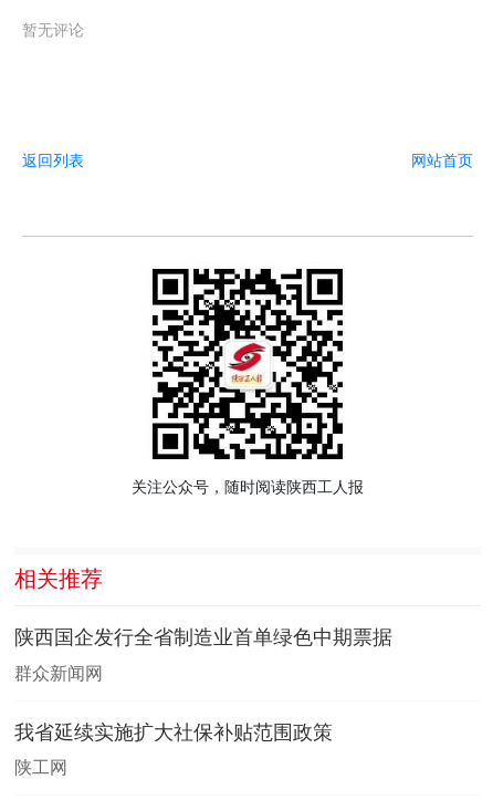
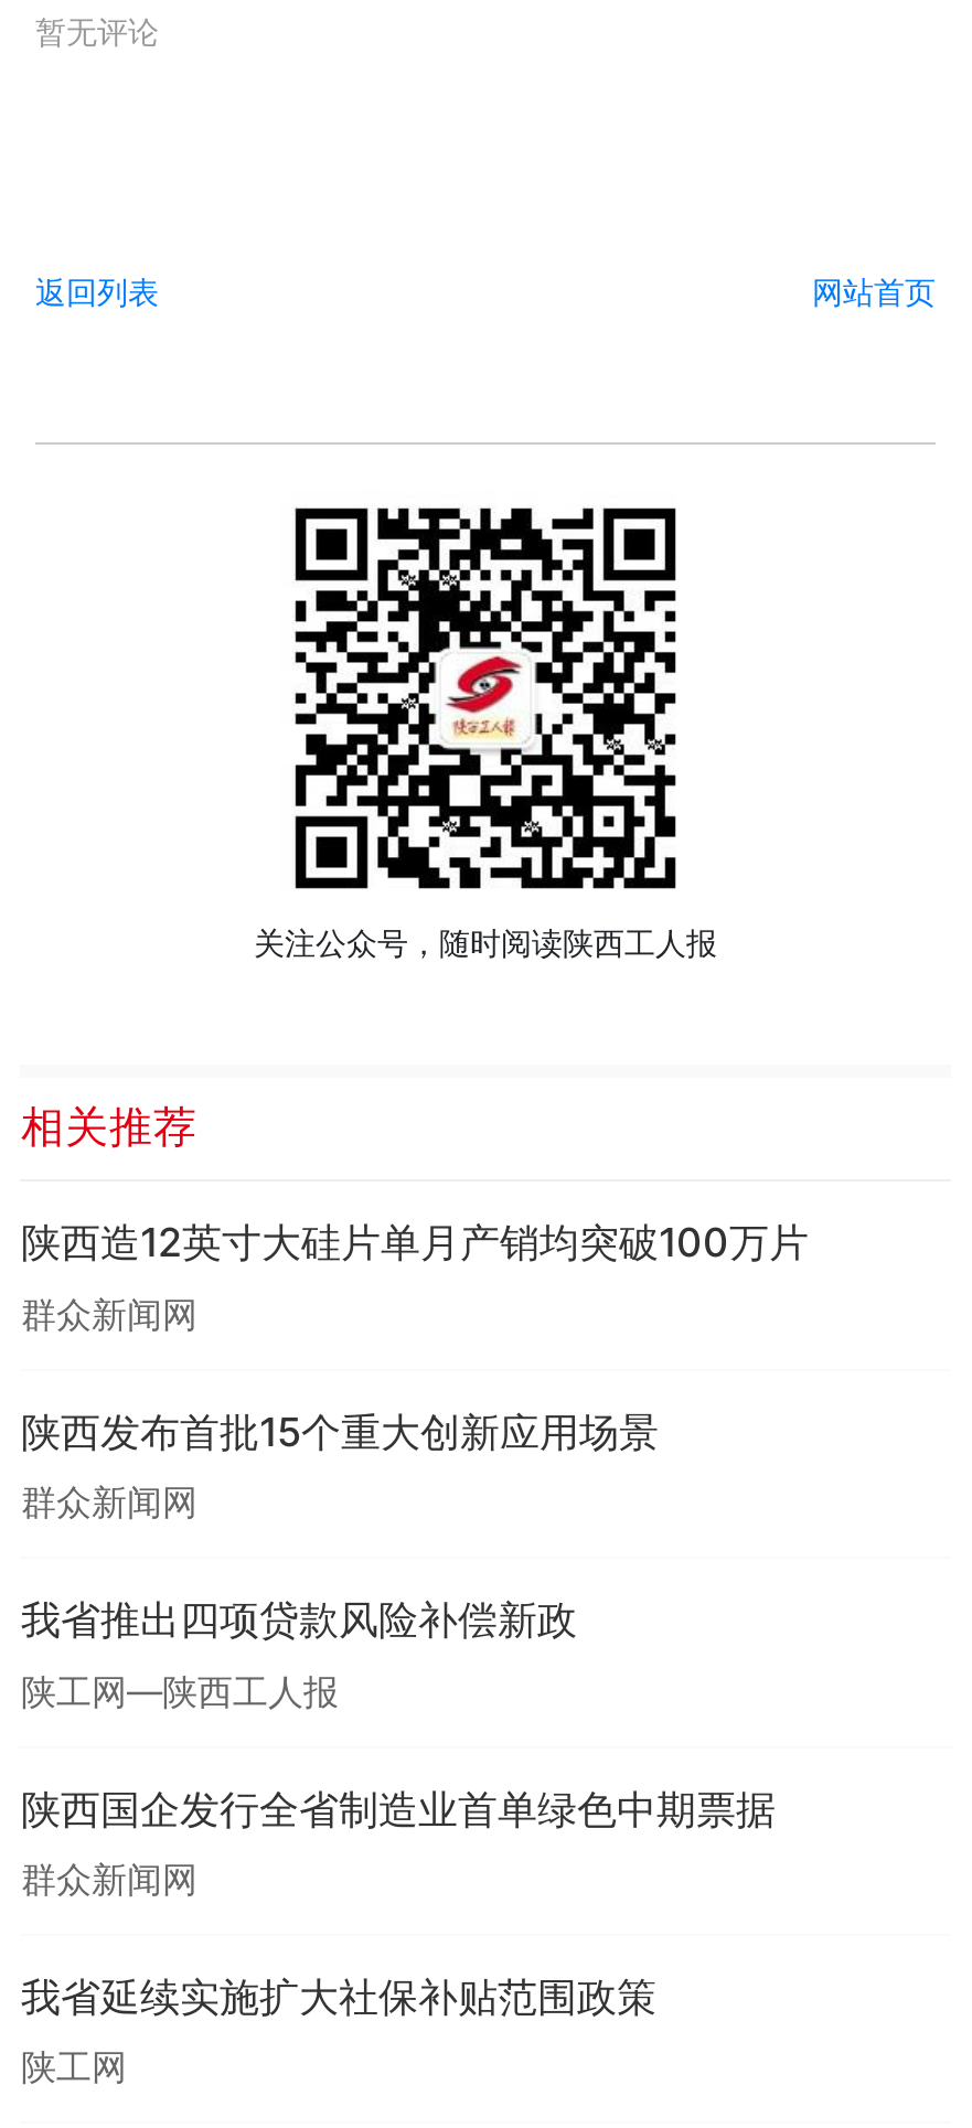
none -> [21,1219,808,1712] 陕西造12英寸大硅片单月产销均突破100万片 | 群众新闻网 | 陕西发布首批15个重大创新应用场景 | 群众新闻网 | 我省推出四项贷款风险补偿新政 | 陕工网—陕西工人报

